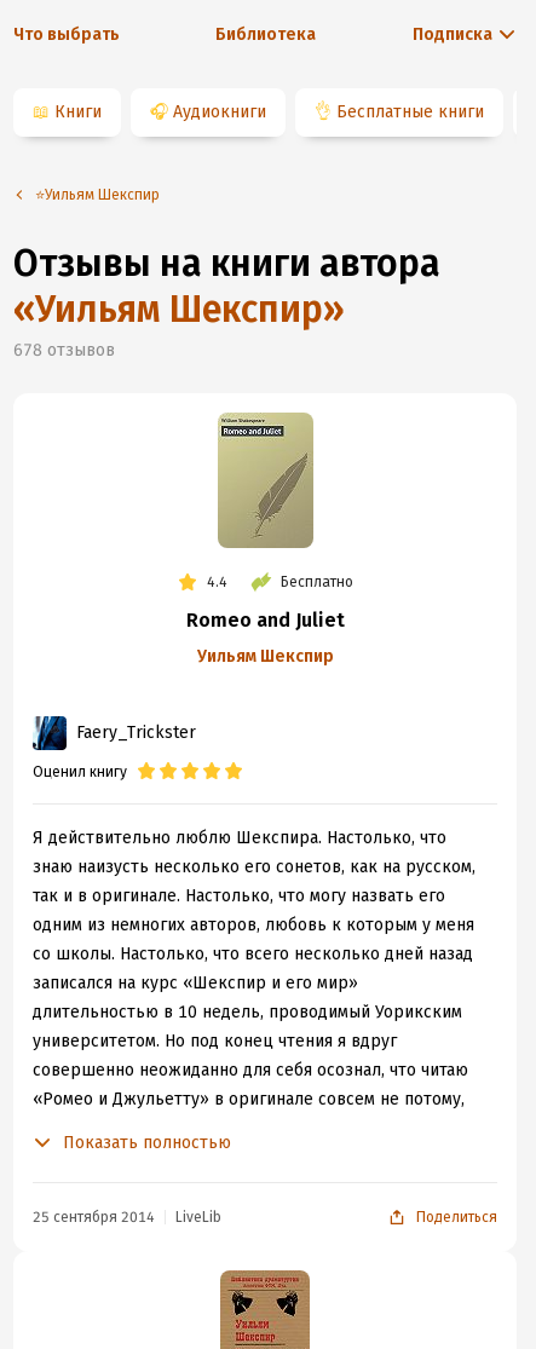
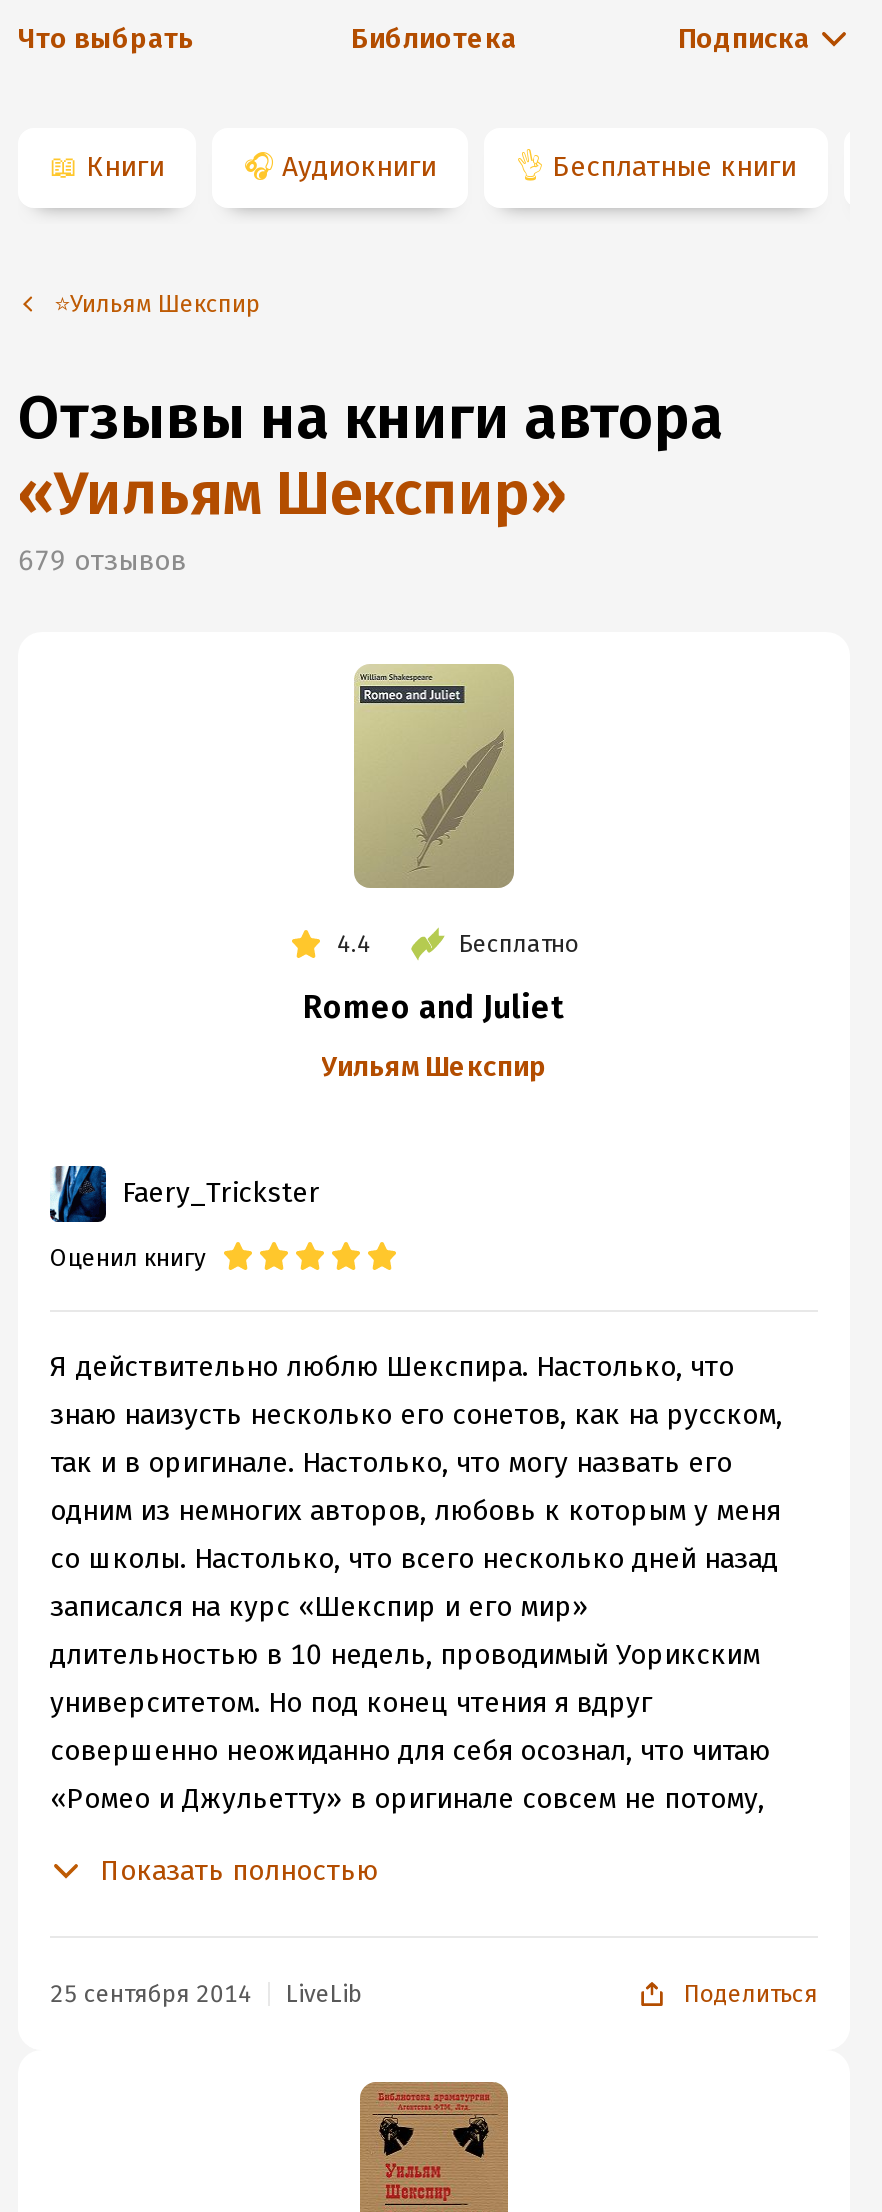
[13,340,115,361] 678 отзывов -> [18,544,186,578] 679 отзывов

